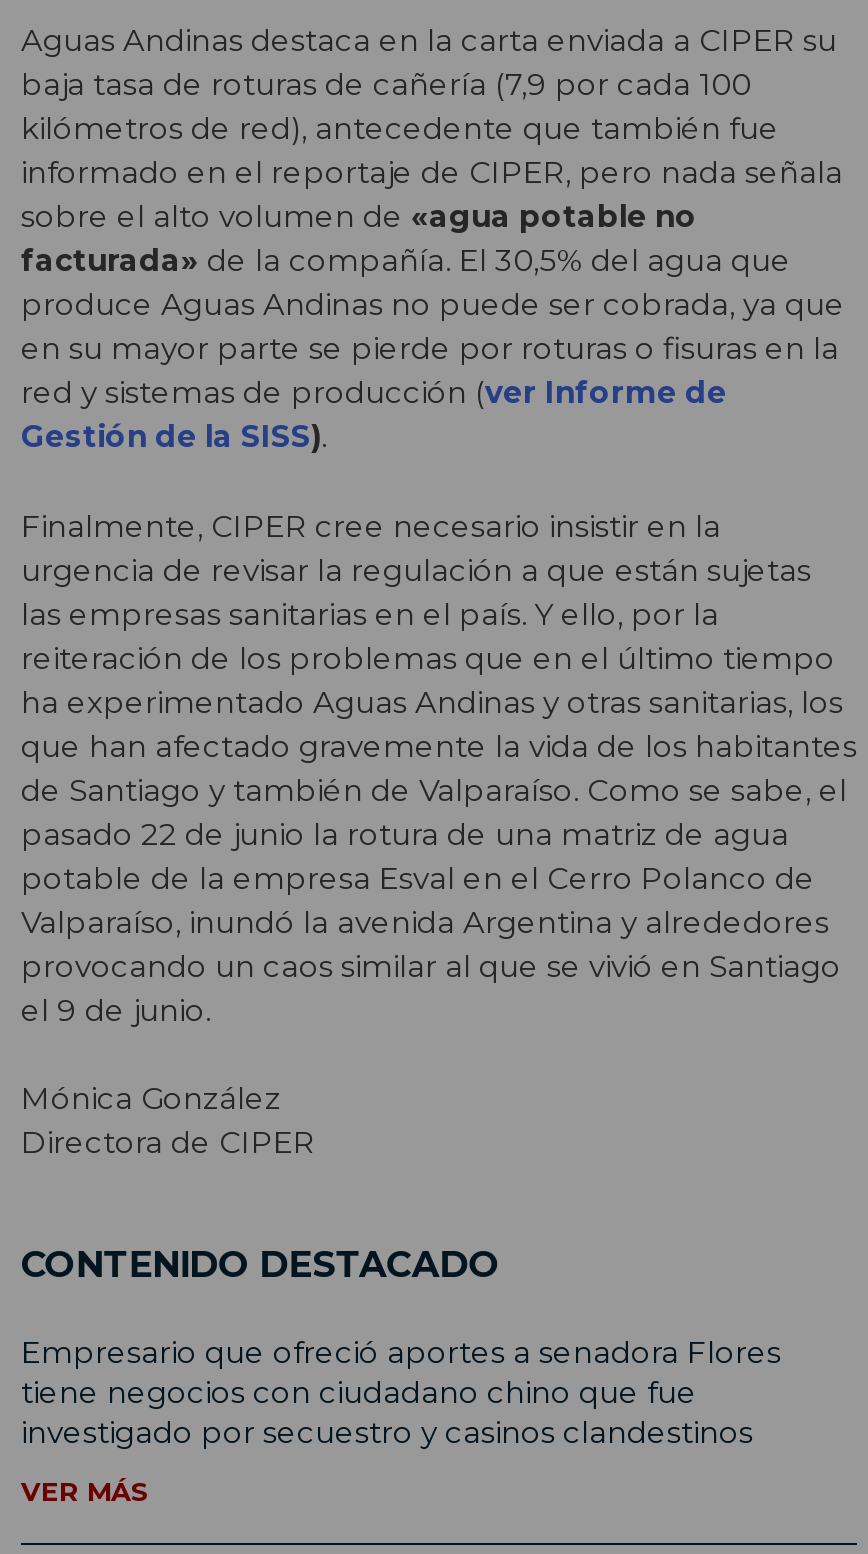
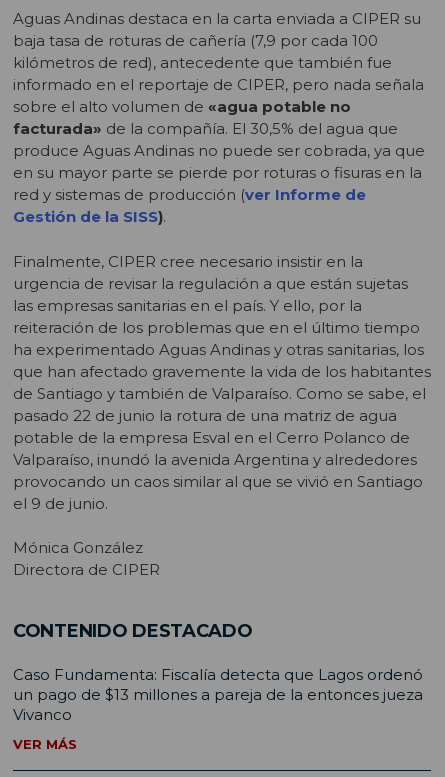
[21,1333,781,1451] Empresario que ofreció aportes a senadora Flores | tiene negocios con ciudadano chino que fue | investigado por secuestro y casinos clandestinos -> [13,665,423,724] Caso Fundamenta: Fiscalía detecta que Lagos ordenó | un pago de $13 millones a pareja de la entonces jueza | Vivanco

